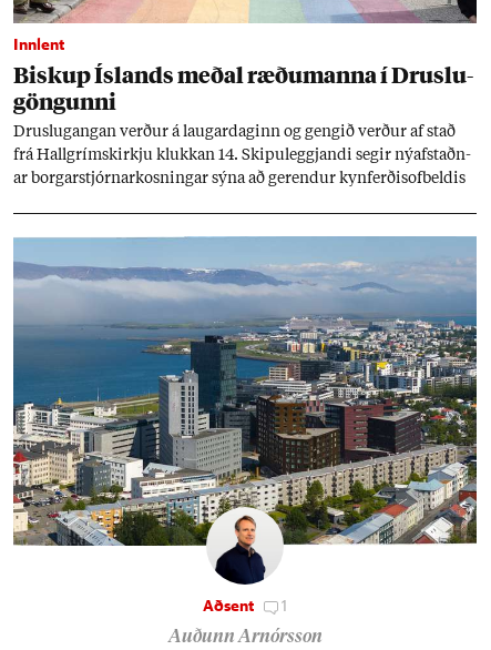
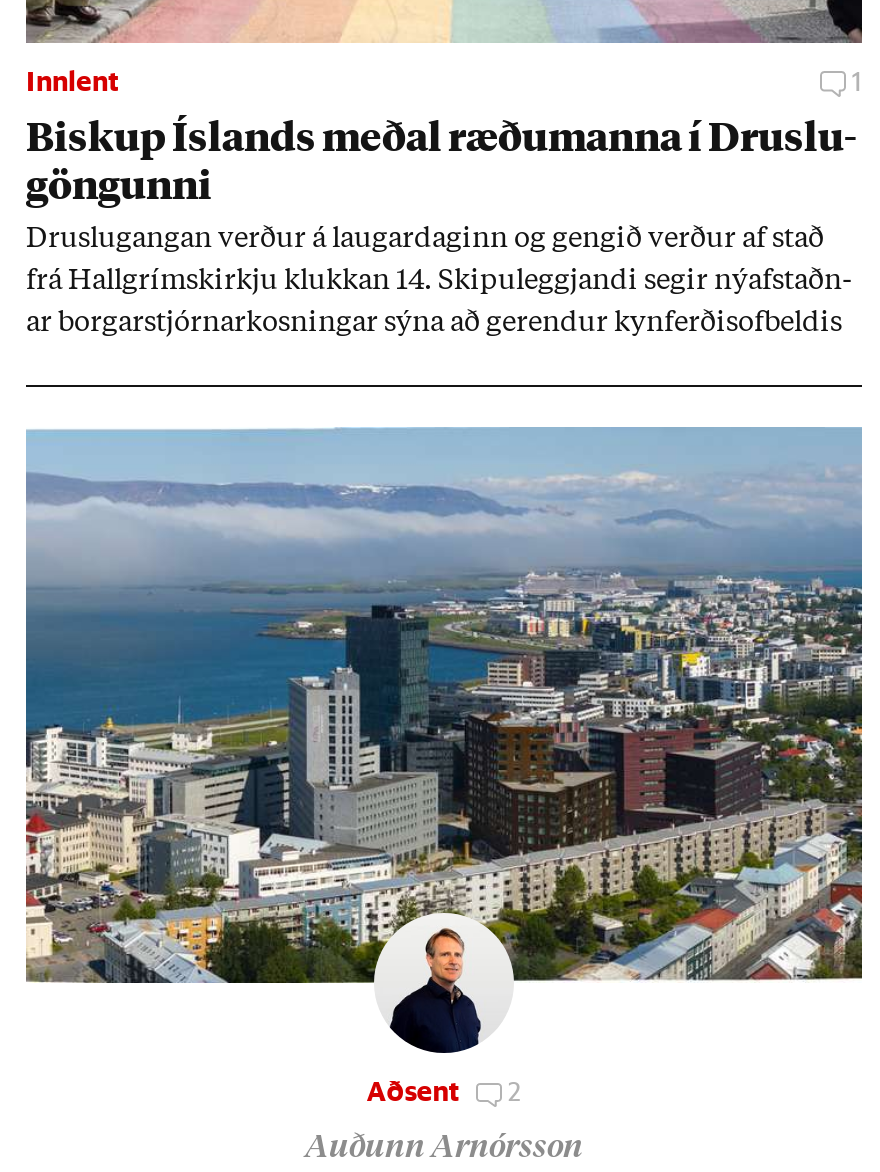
none -> [846,63,862,99] 1
[203,596,287,616] Aðsent 1 -> [367,1074,521,1110] Aðsent 2

